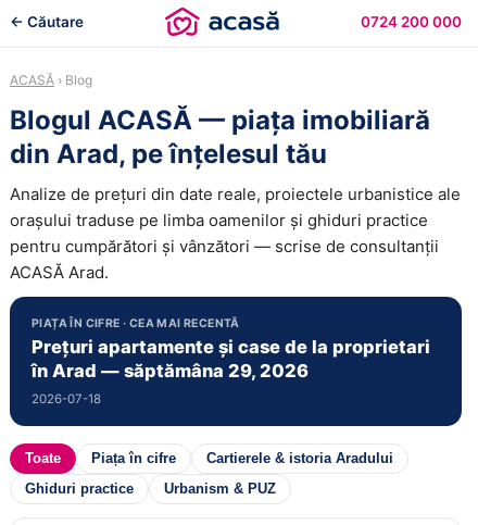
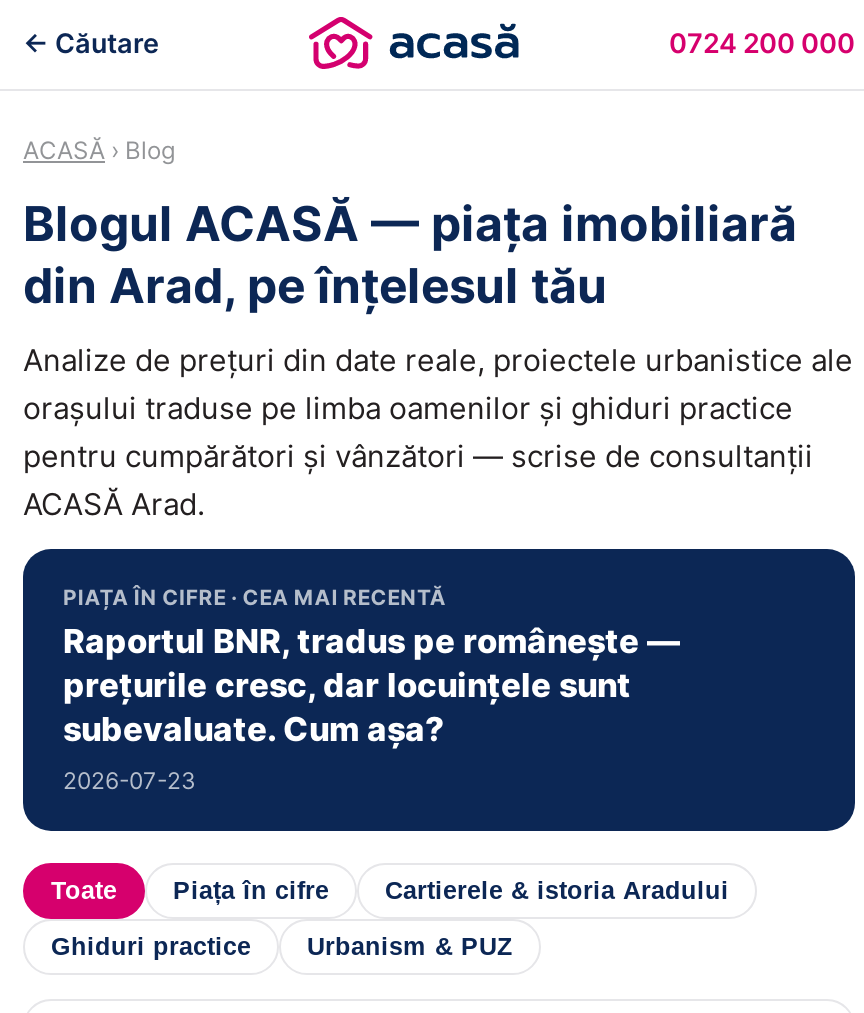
[32,336,430,407] Prețuri apartamente și case de la proprietari | în Arad — săptămâna 29, 2026 | 2026-07-18 -> [63,621,681,795] Raportul BNR, tradus pe românește — | prețurile cresc, dar locuințele sunt | subevaluate. Cum așa? | 2026-07-23

